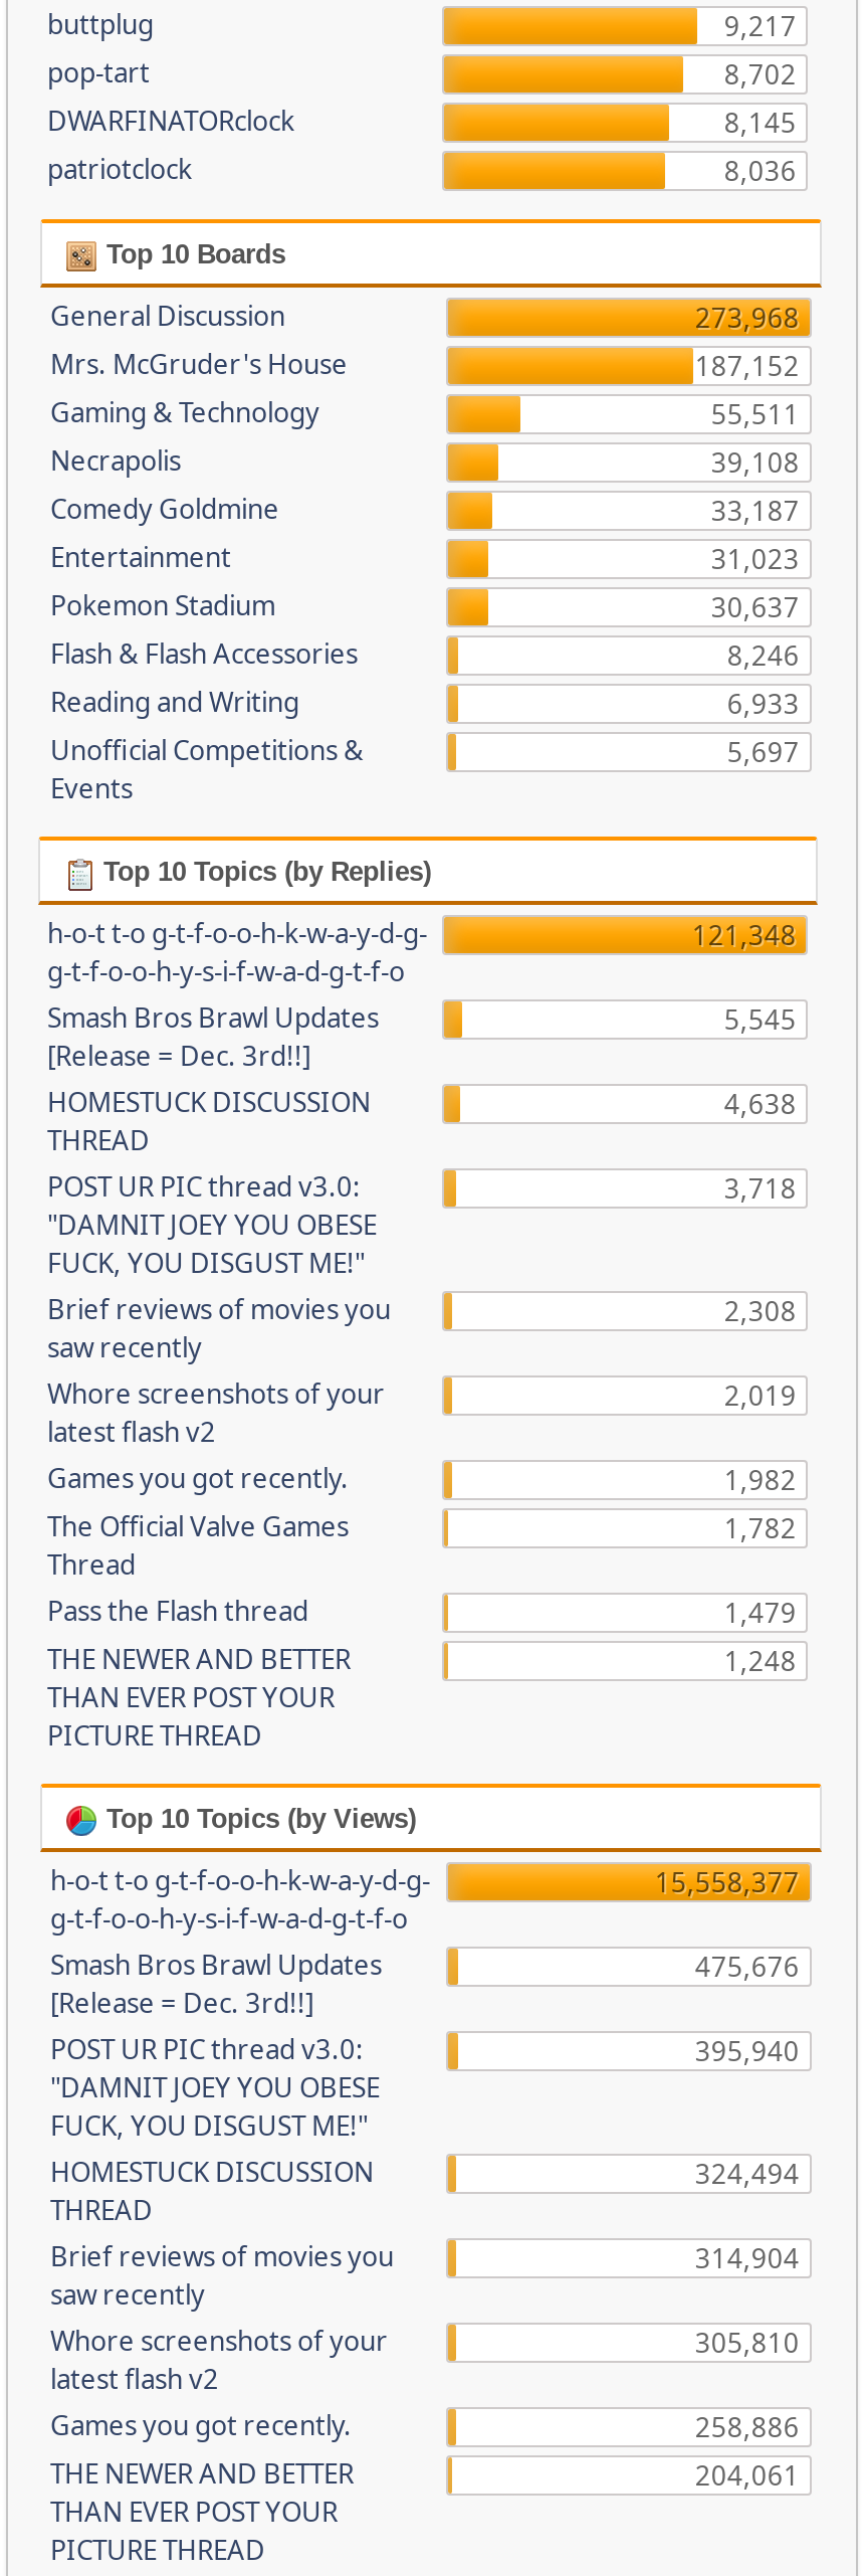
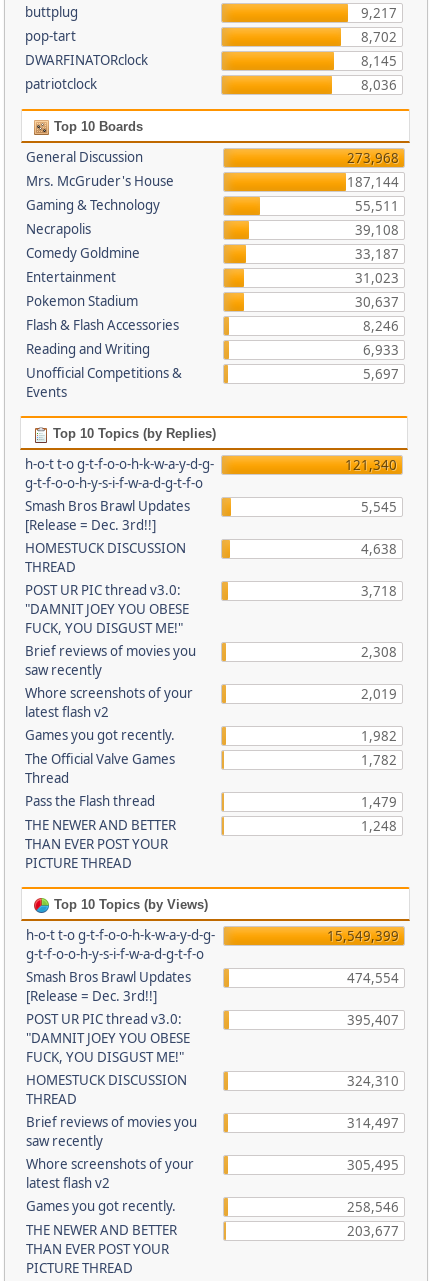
[695,349,799,385] 187,152 -> [347,173,399,191] 187,144
[692,918,796,954] 121,348 -> [345,456,397,474] 121,340
[655,1865,799,1901] 15,558,377 -> [327,927,399,945] 15,549,399
[695,1949,799,1986] 475,676 -> [347,969,399,987] 474,554
[695,2034,799,2070] 395,940 -> [347,1011,399,1029] 395,407
[695,2157,799,2193] 324,494 -> [347,1072,399,1090] 324,310
[695,2241,799,2277] 314,904 -> [347,1114,399,1132] 314,497
[695,2325,799,2362] 305,810 -> [347,1156,399,1174] 305,495
[695,2410,799,2446] 258,886 -> [347,1198,399,1216] 258,546
[695,2458,799,2494] 204,061 -> [347,1222,399,1240] 203,677

